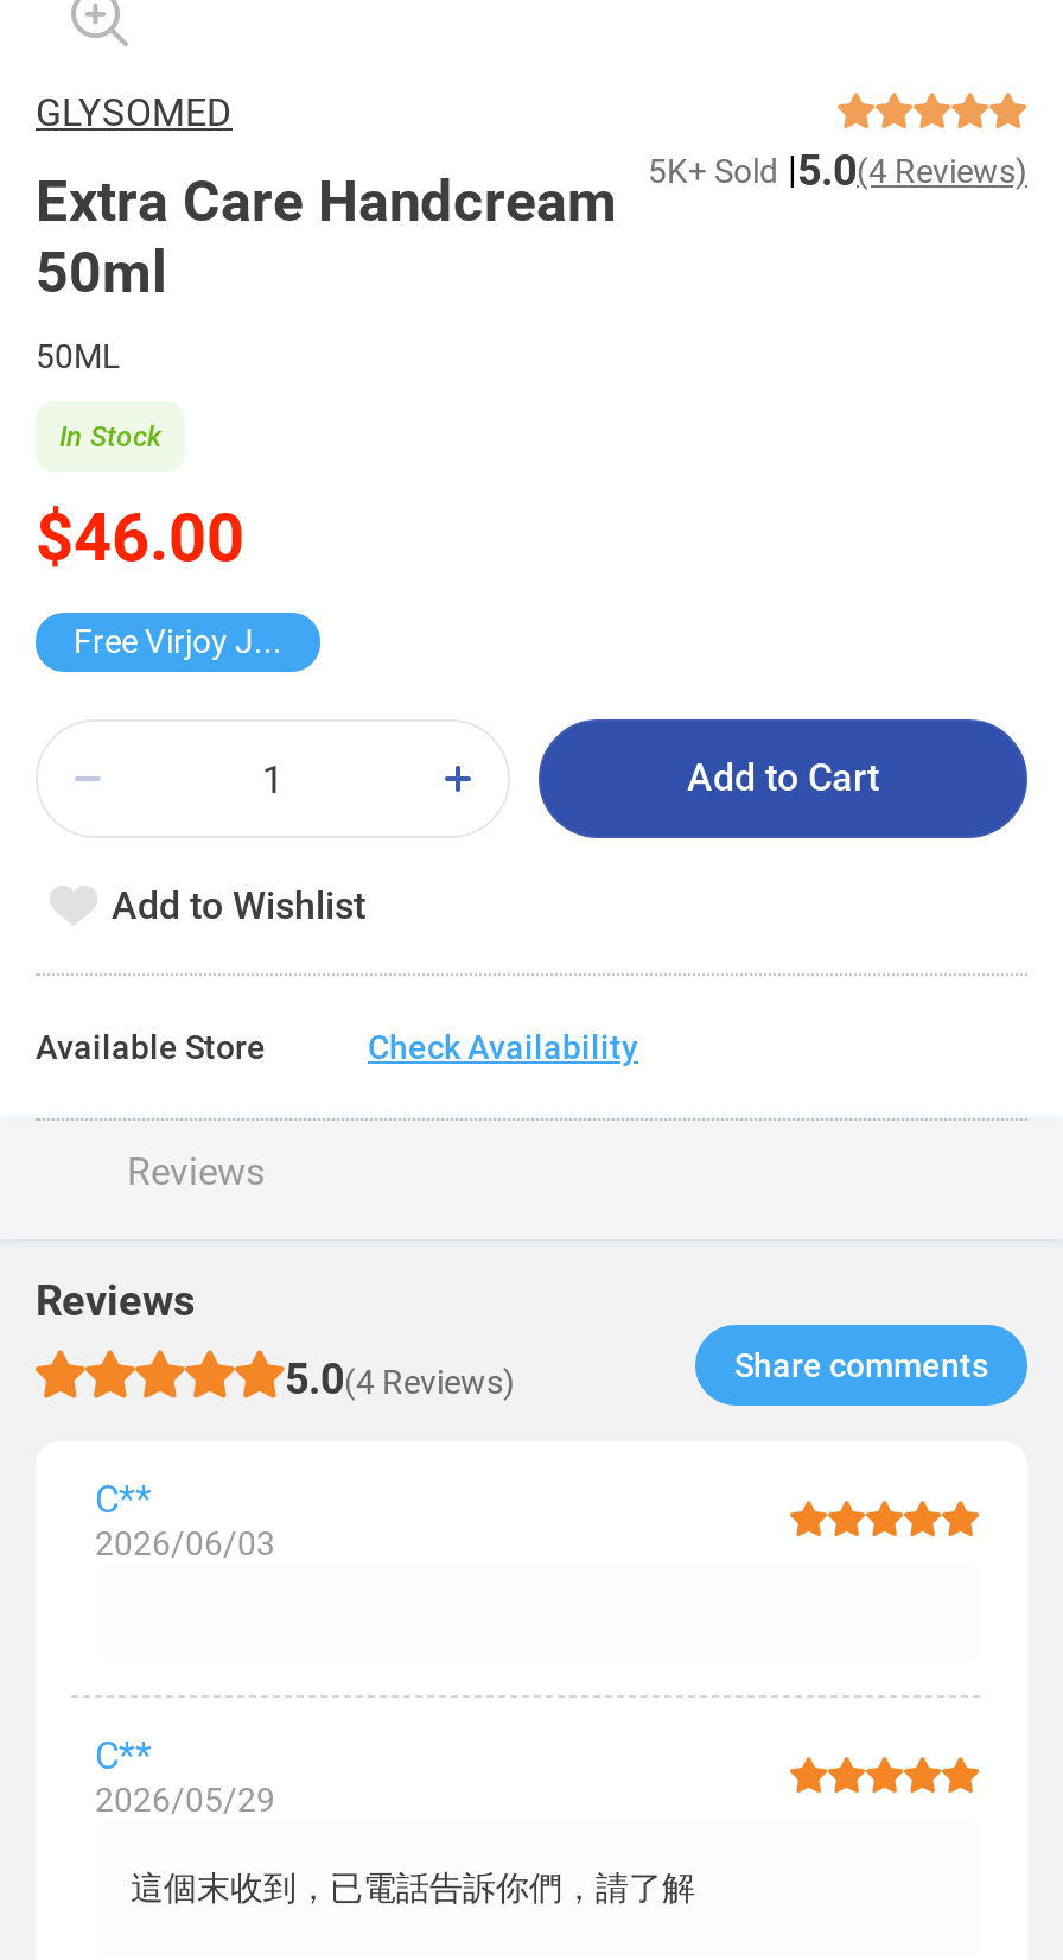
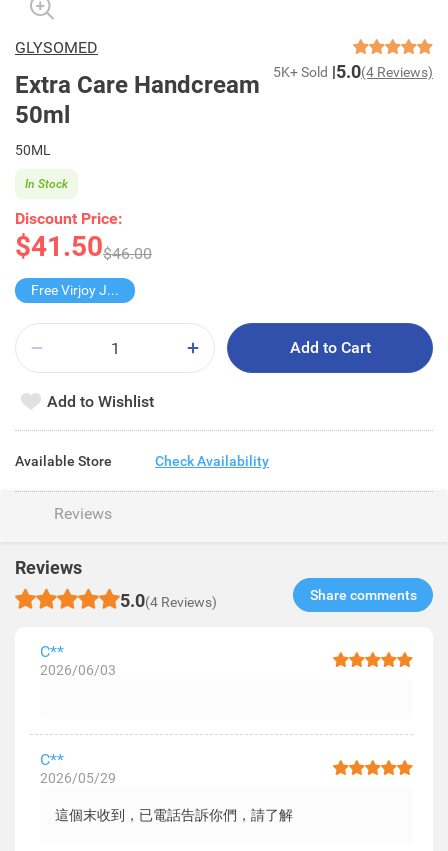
[36,499,244,577] $46.00 -> [15,209,152,263] Discount Price: | $41.50$46.00

